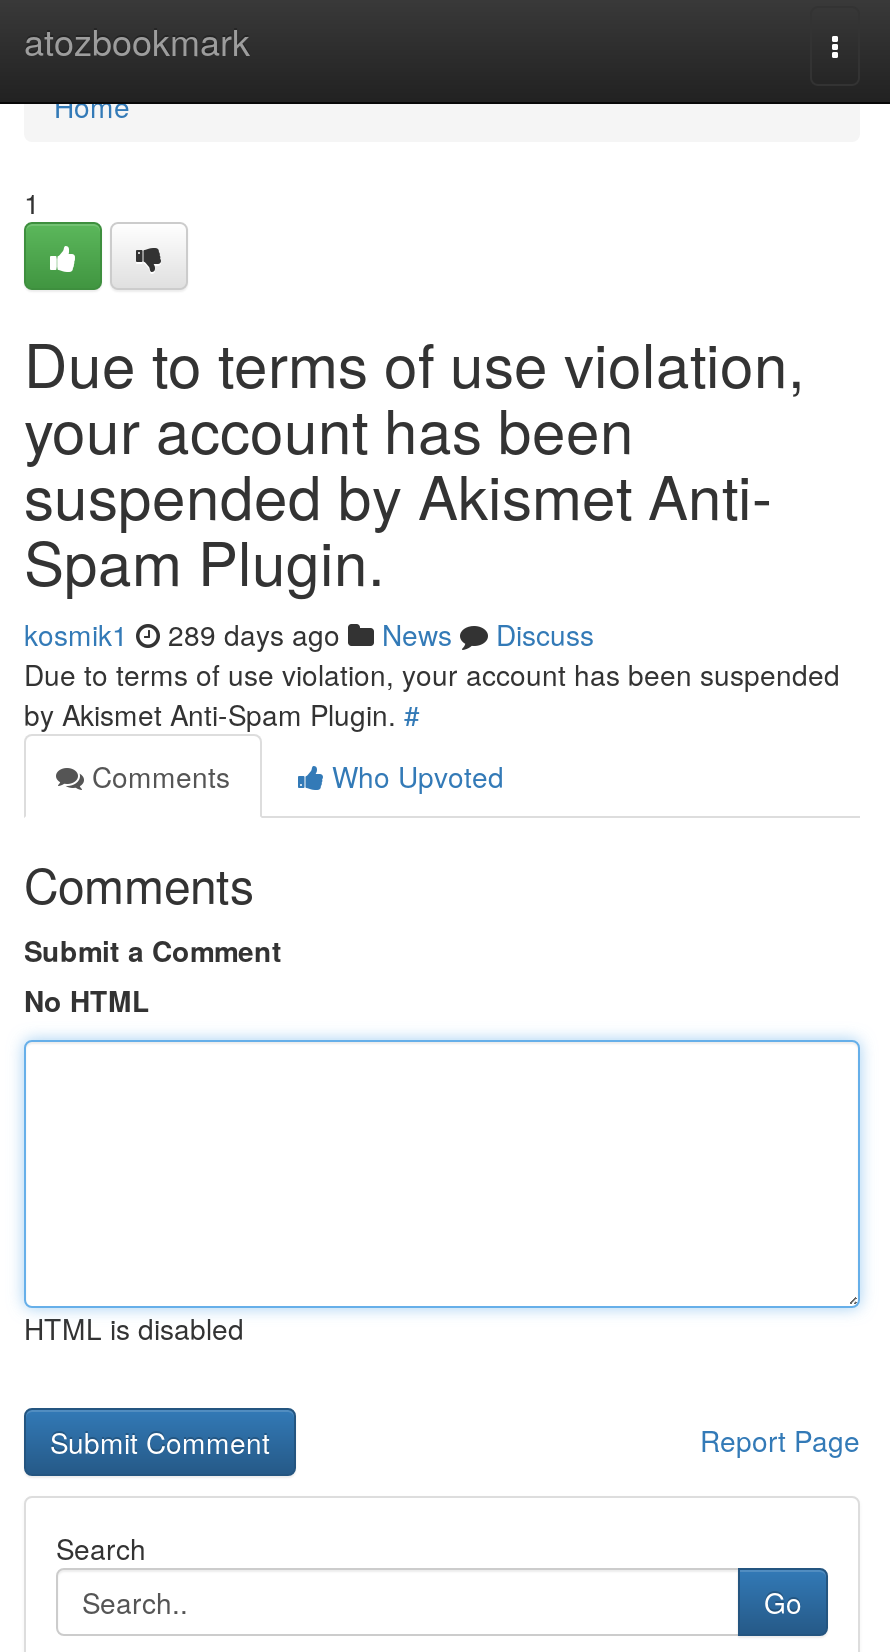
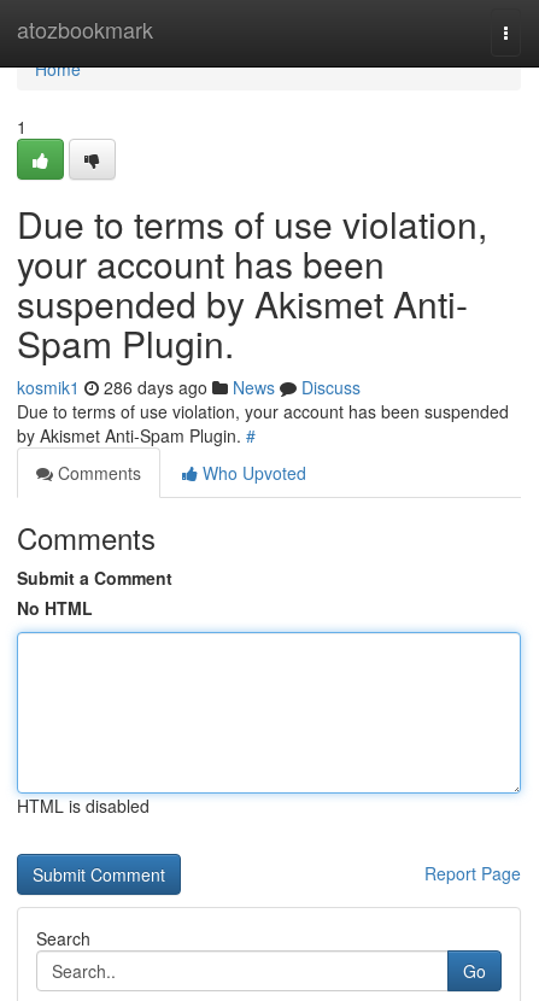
[24,614,594,654] kosmik1 289 days ago News Discuss -> [17,375,361,399] kosmik1 286 days ago News Discuss

